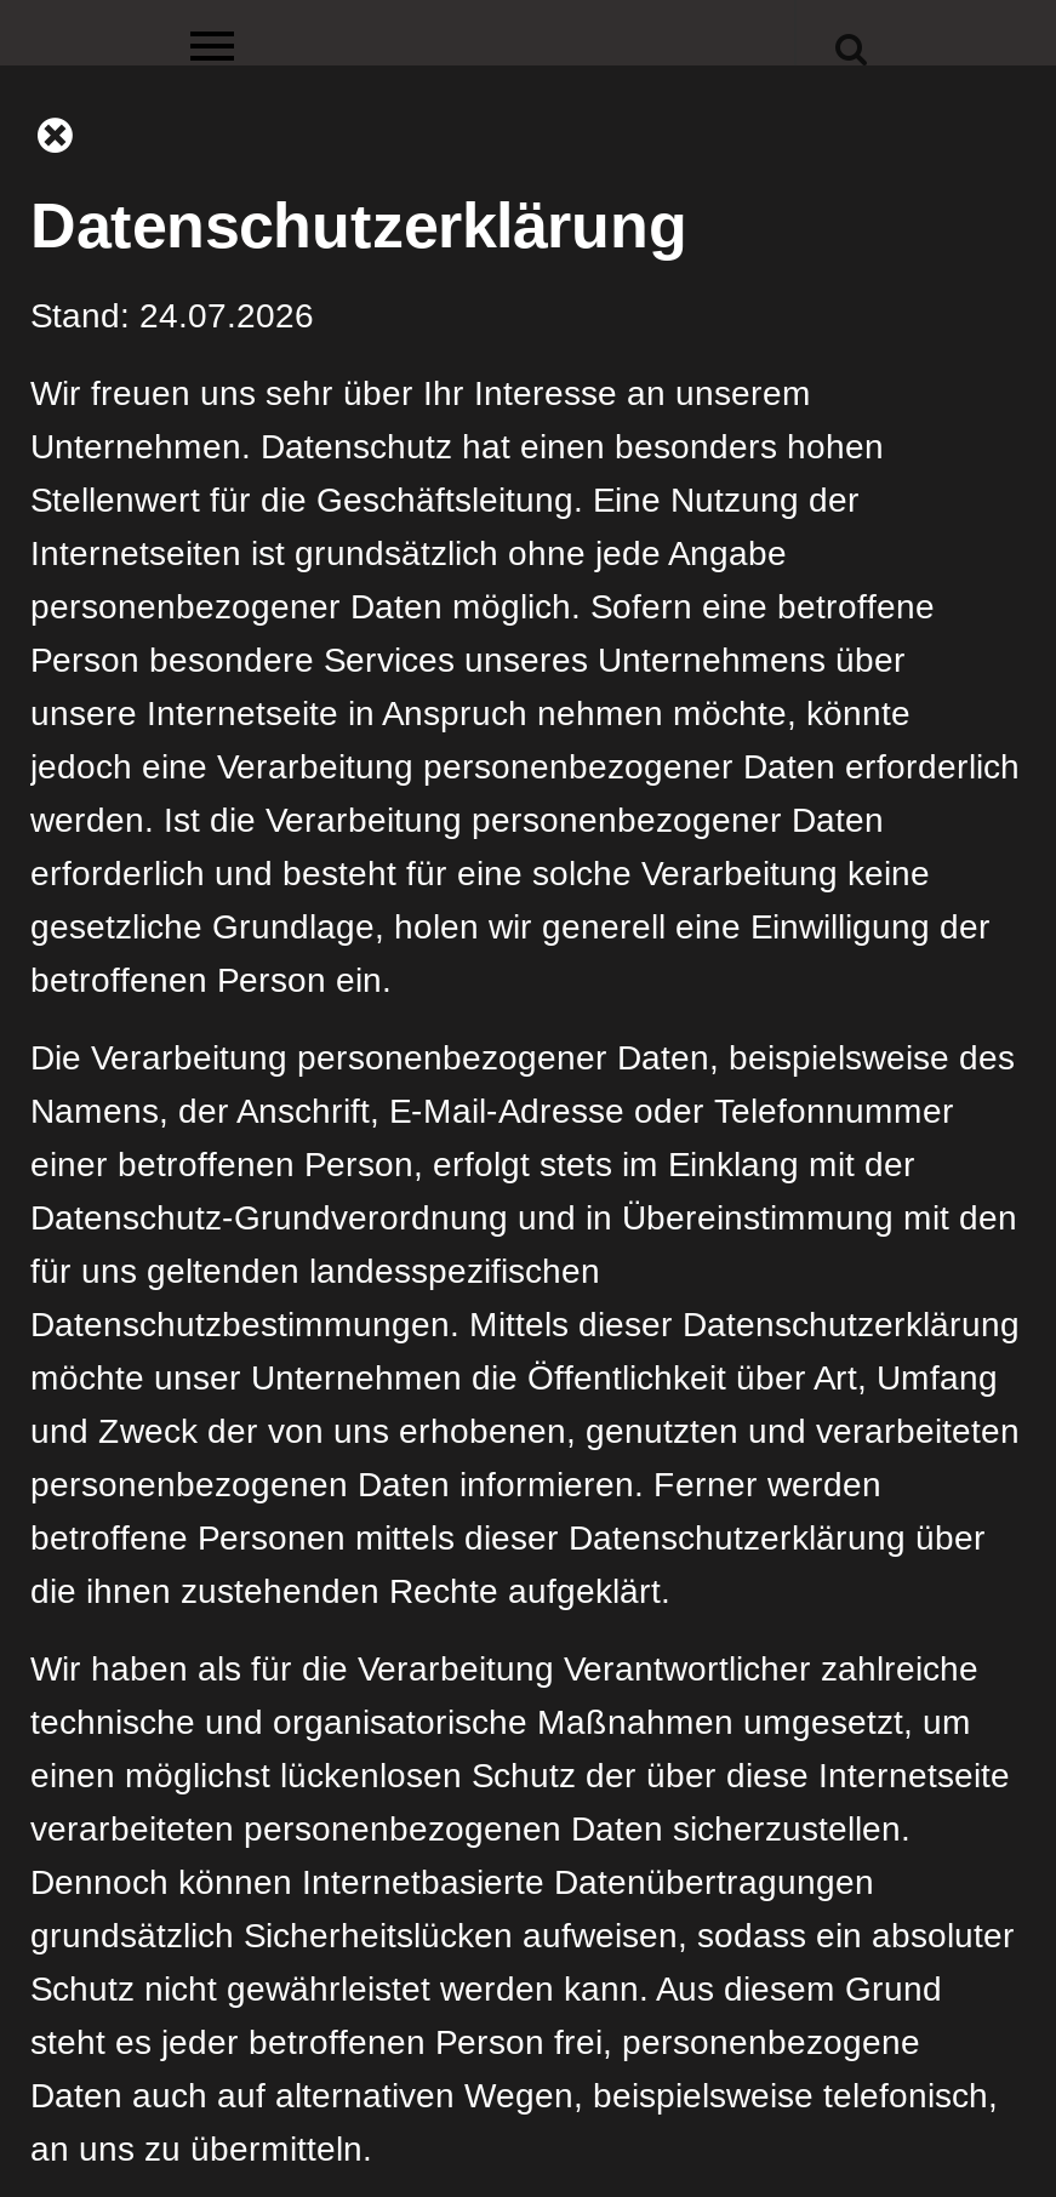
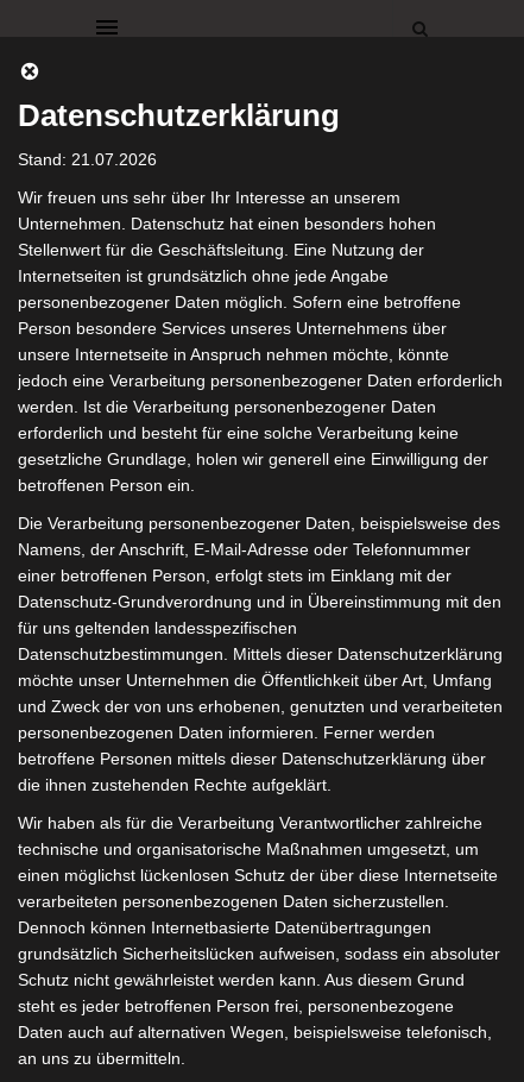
[30,297,314,335] Stand: 24.07.2026 -> [18,150,157,169] Stand: 21.07.2026

